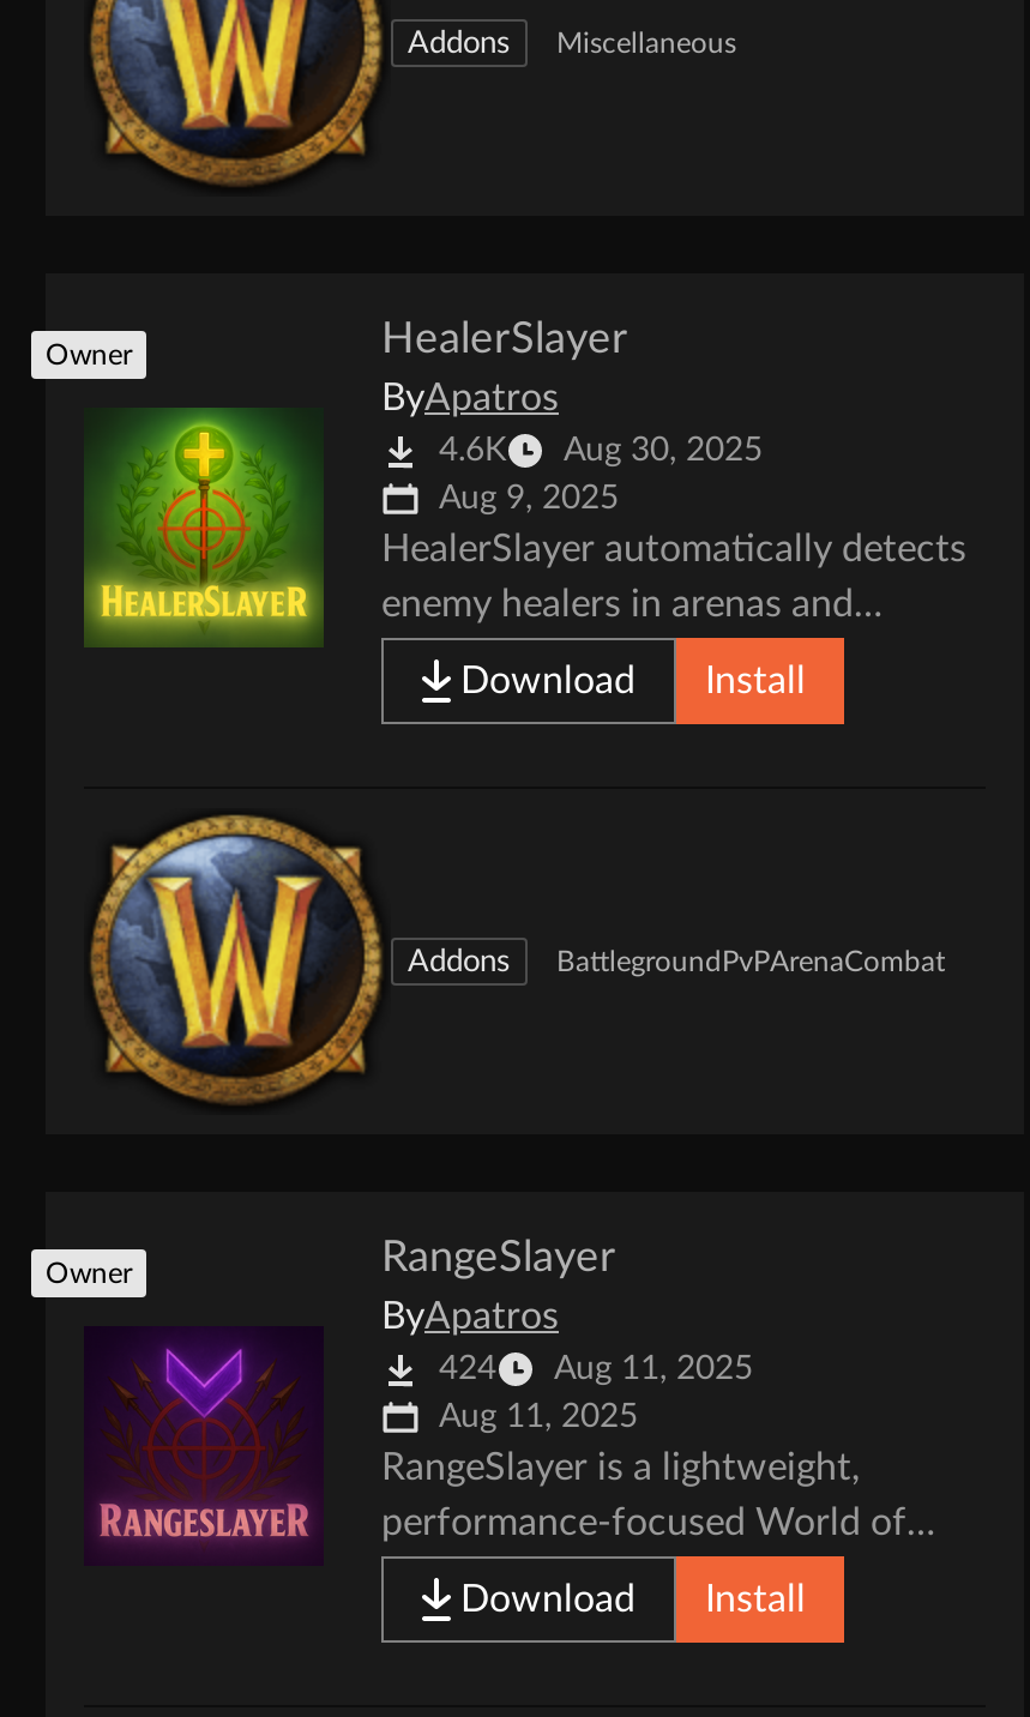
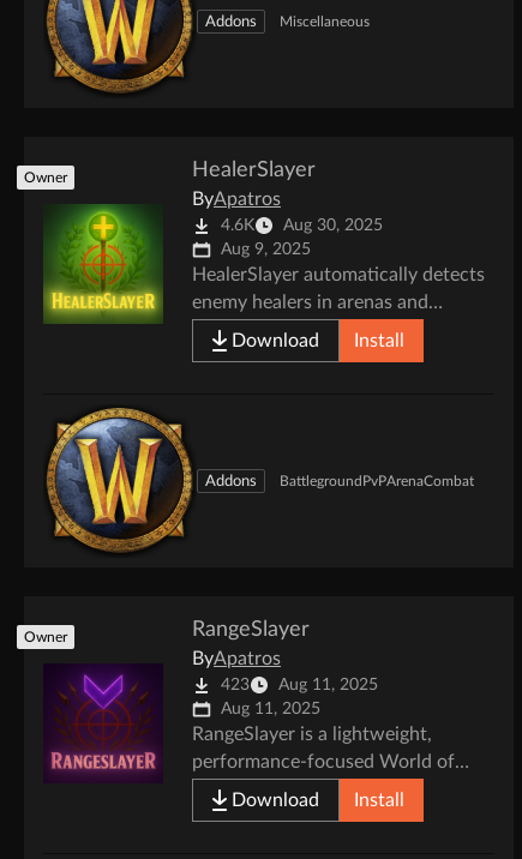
[439,1352,753,1386] 424 Aug 11, 2025 -> [221,677,378,693] 423 Aug 11, 2025

